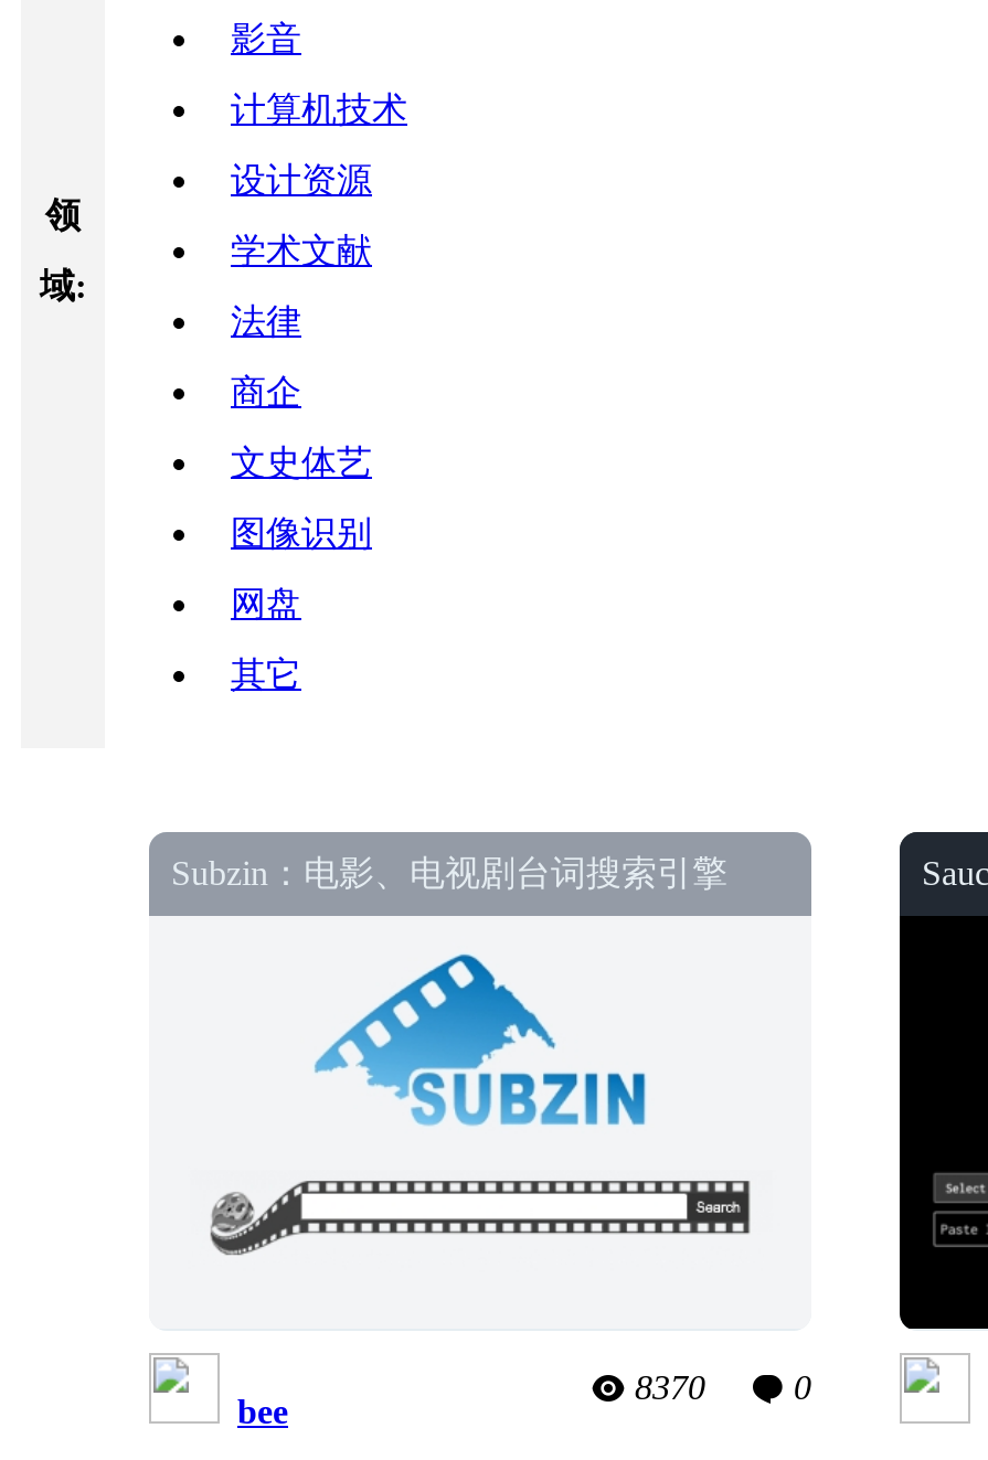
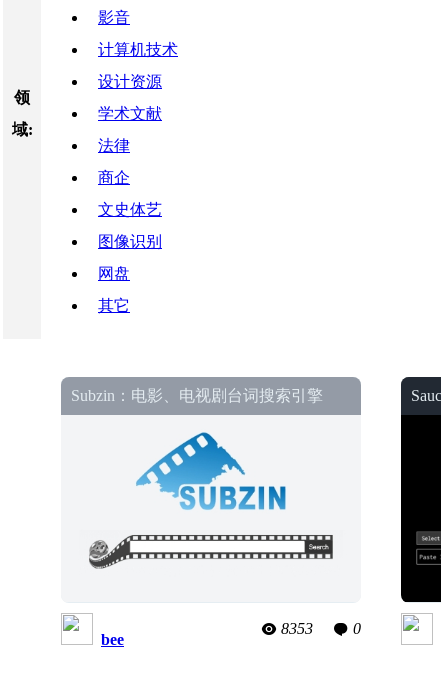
[626,1368,705,1405] 8370 -> [277,620,313,637] 8353

